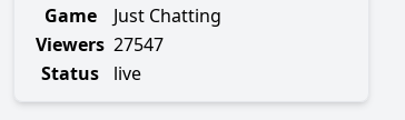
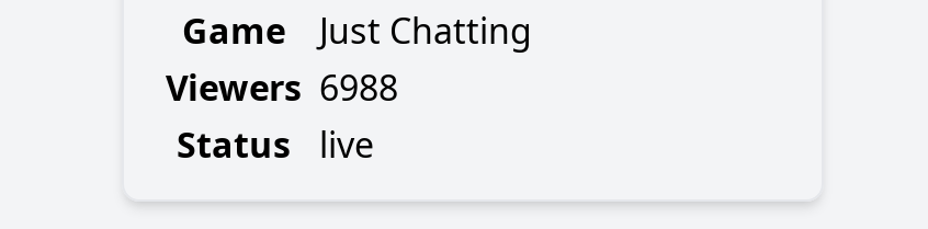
[36,32,164,56] Viewers 27547 -> [166,62,398,111] Viewers 6988

